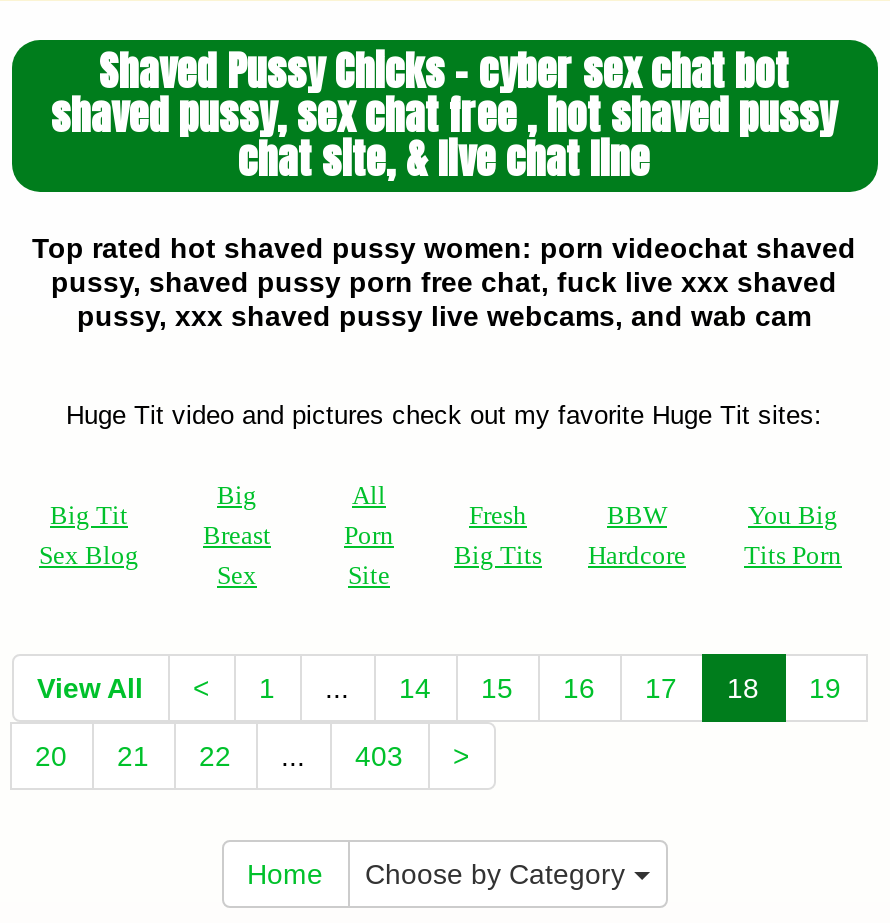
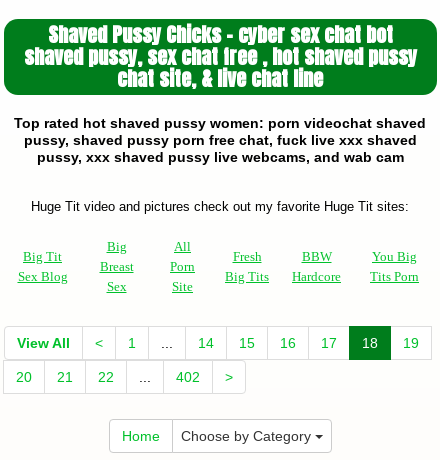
[355,740,403,772] 403 -> [175,369,199,385] 402

